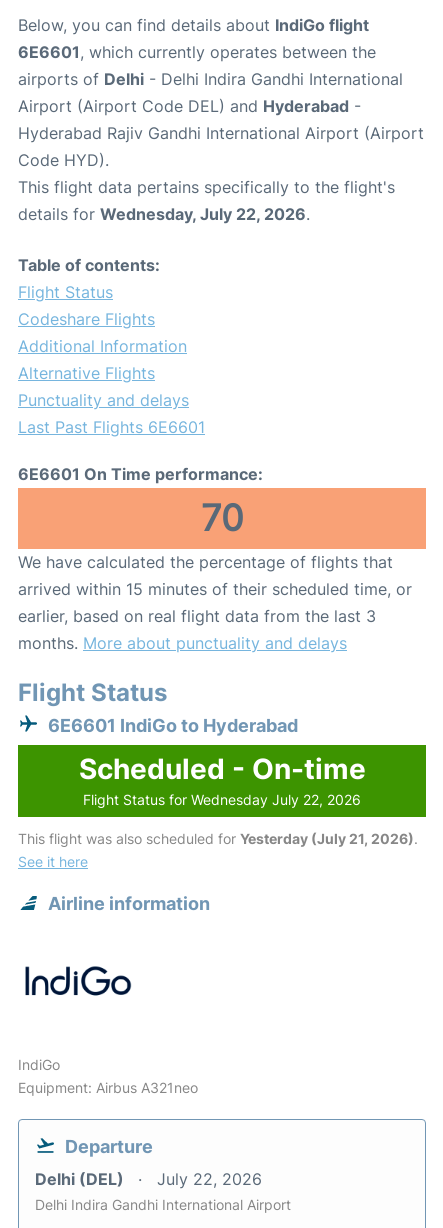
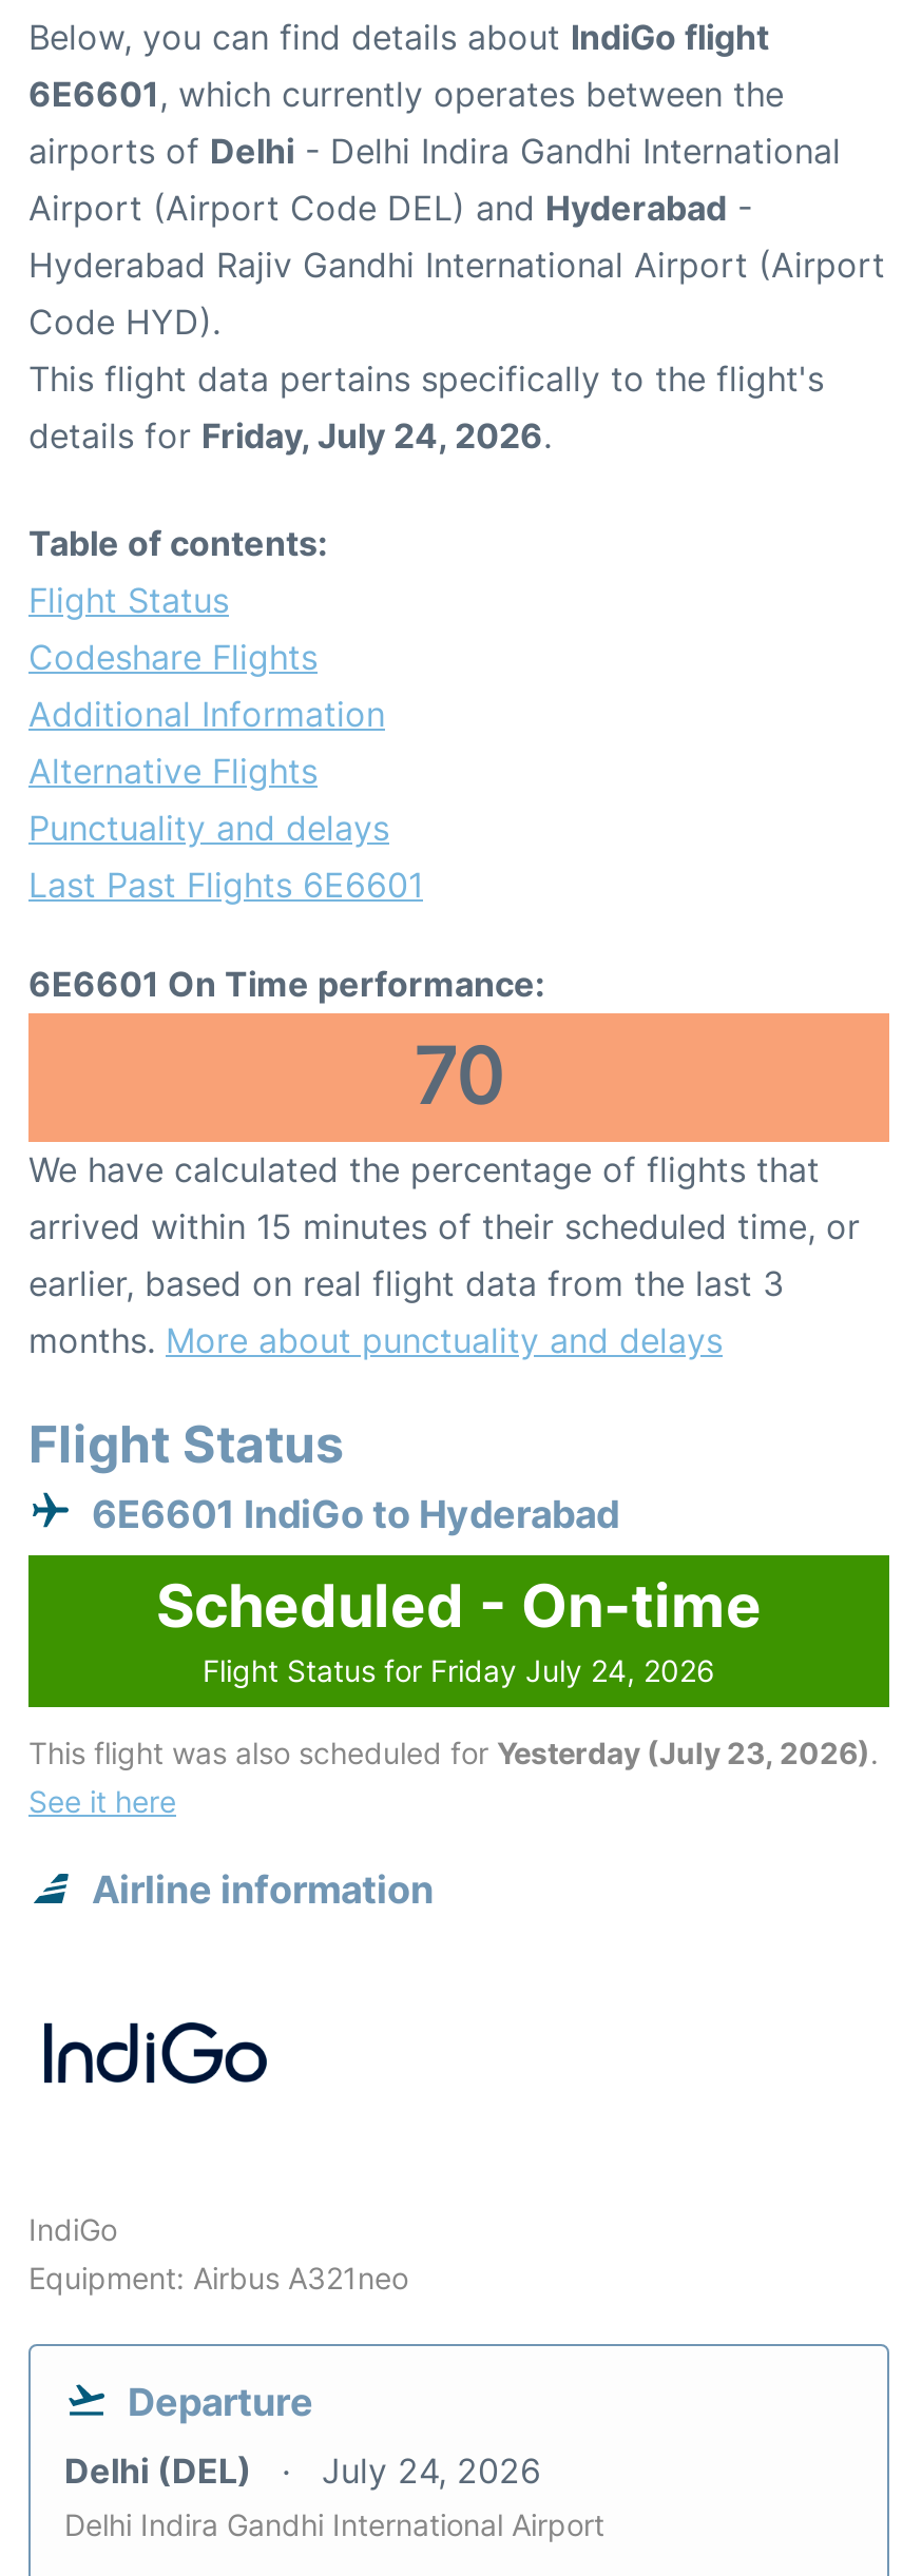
[18,204,310,224] details for Wednesday, July 22, 2026. -> [28,415,552,457] details for Friday, July 24, 2026.
[83,791,361,808] Flight Status for Wednesday July 22, 2026 -> [203,1653,715,1689] Flight Status for Friday July 24, 2026
[18,830,418,847] This flight was also scheduled for Yesterday (July 21, 2026). -> [28,1735,879,1771] This flight was also scheduled for Yesterday (July 23, 2026).
[35,1169,262,1189] Delhi (DEL) July 22, 2026 -> [64,2450,541,2492] Delhi (DEL) July 24, 2026

